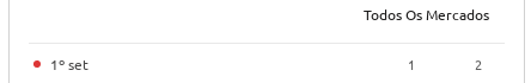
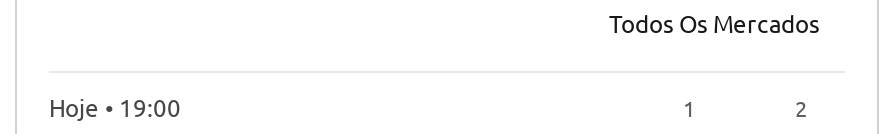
[50,55,89,74] 1º set -> [49,92,181,124] Hoje • 19:00

